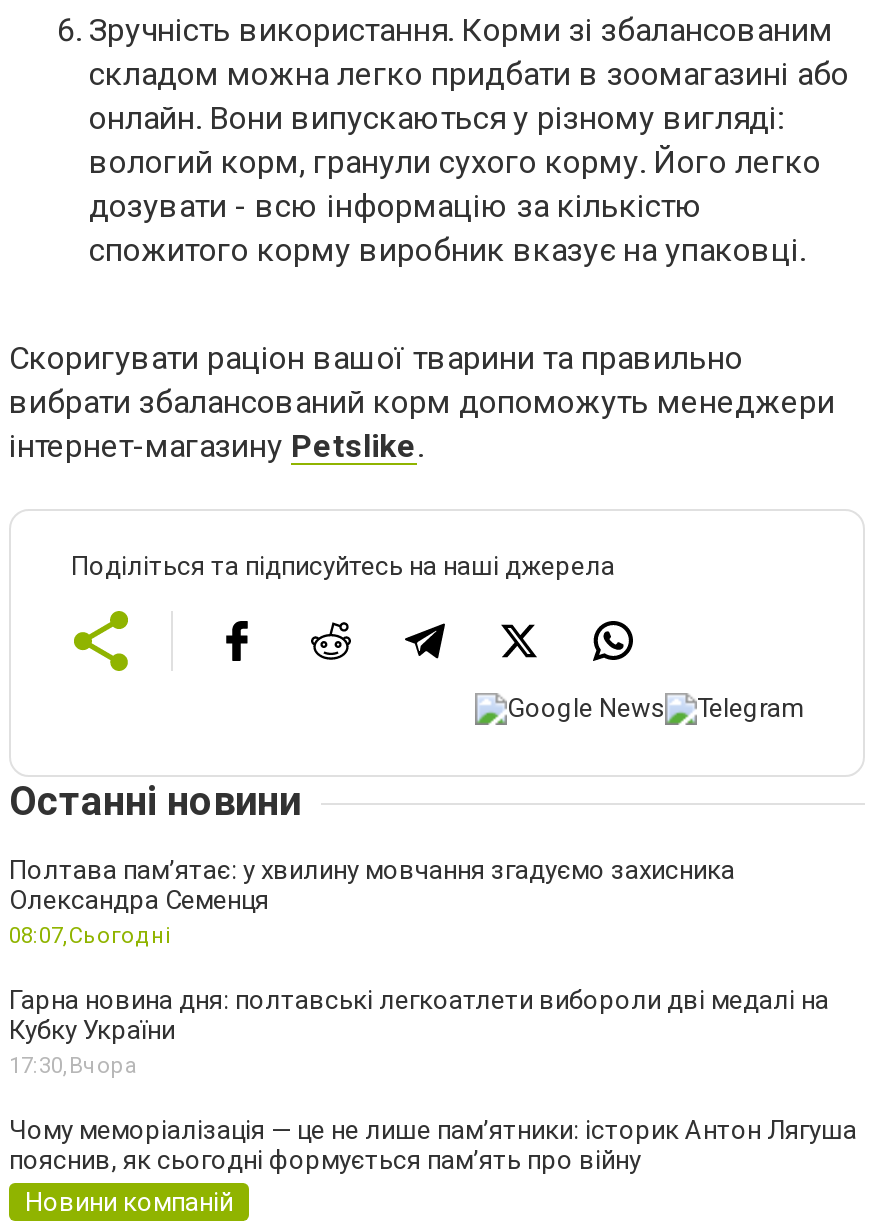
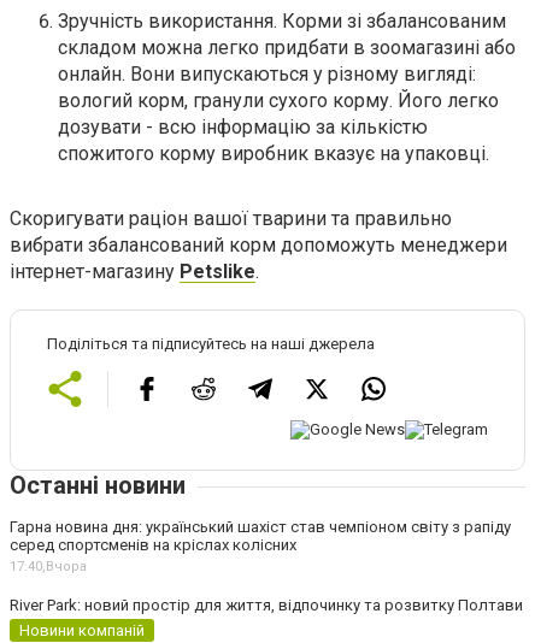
[9,854,857,1174] Полтава пам’ятає: у хвилину мовчання згадуємо захисника | Олександра Семенця | 08:07,Сьогодні | Гарна новина дня: полтавські легкоатлети вибороли дві медалі на | Кубку України | 17:30, Вчора | Чому меморіалізація — це не лише пам’ятники: історик Антон Лягуша | пояснив, як сьогодні формується пам’ять про війну -> [10,517,523,614] Гарна новина дня: український шахіст став чемпіоном світу з рапіду | серед спортсменів на кріслах колісних | 17:40,Вчора | River Park: новий простір для життя, відпочинку та розвитку Полтави

